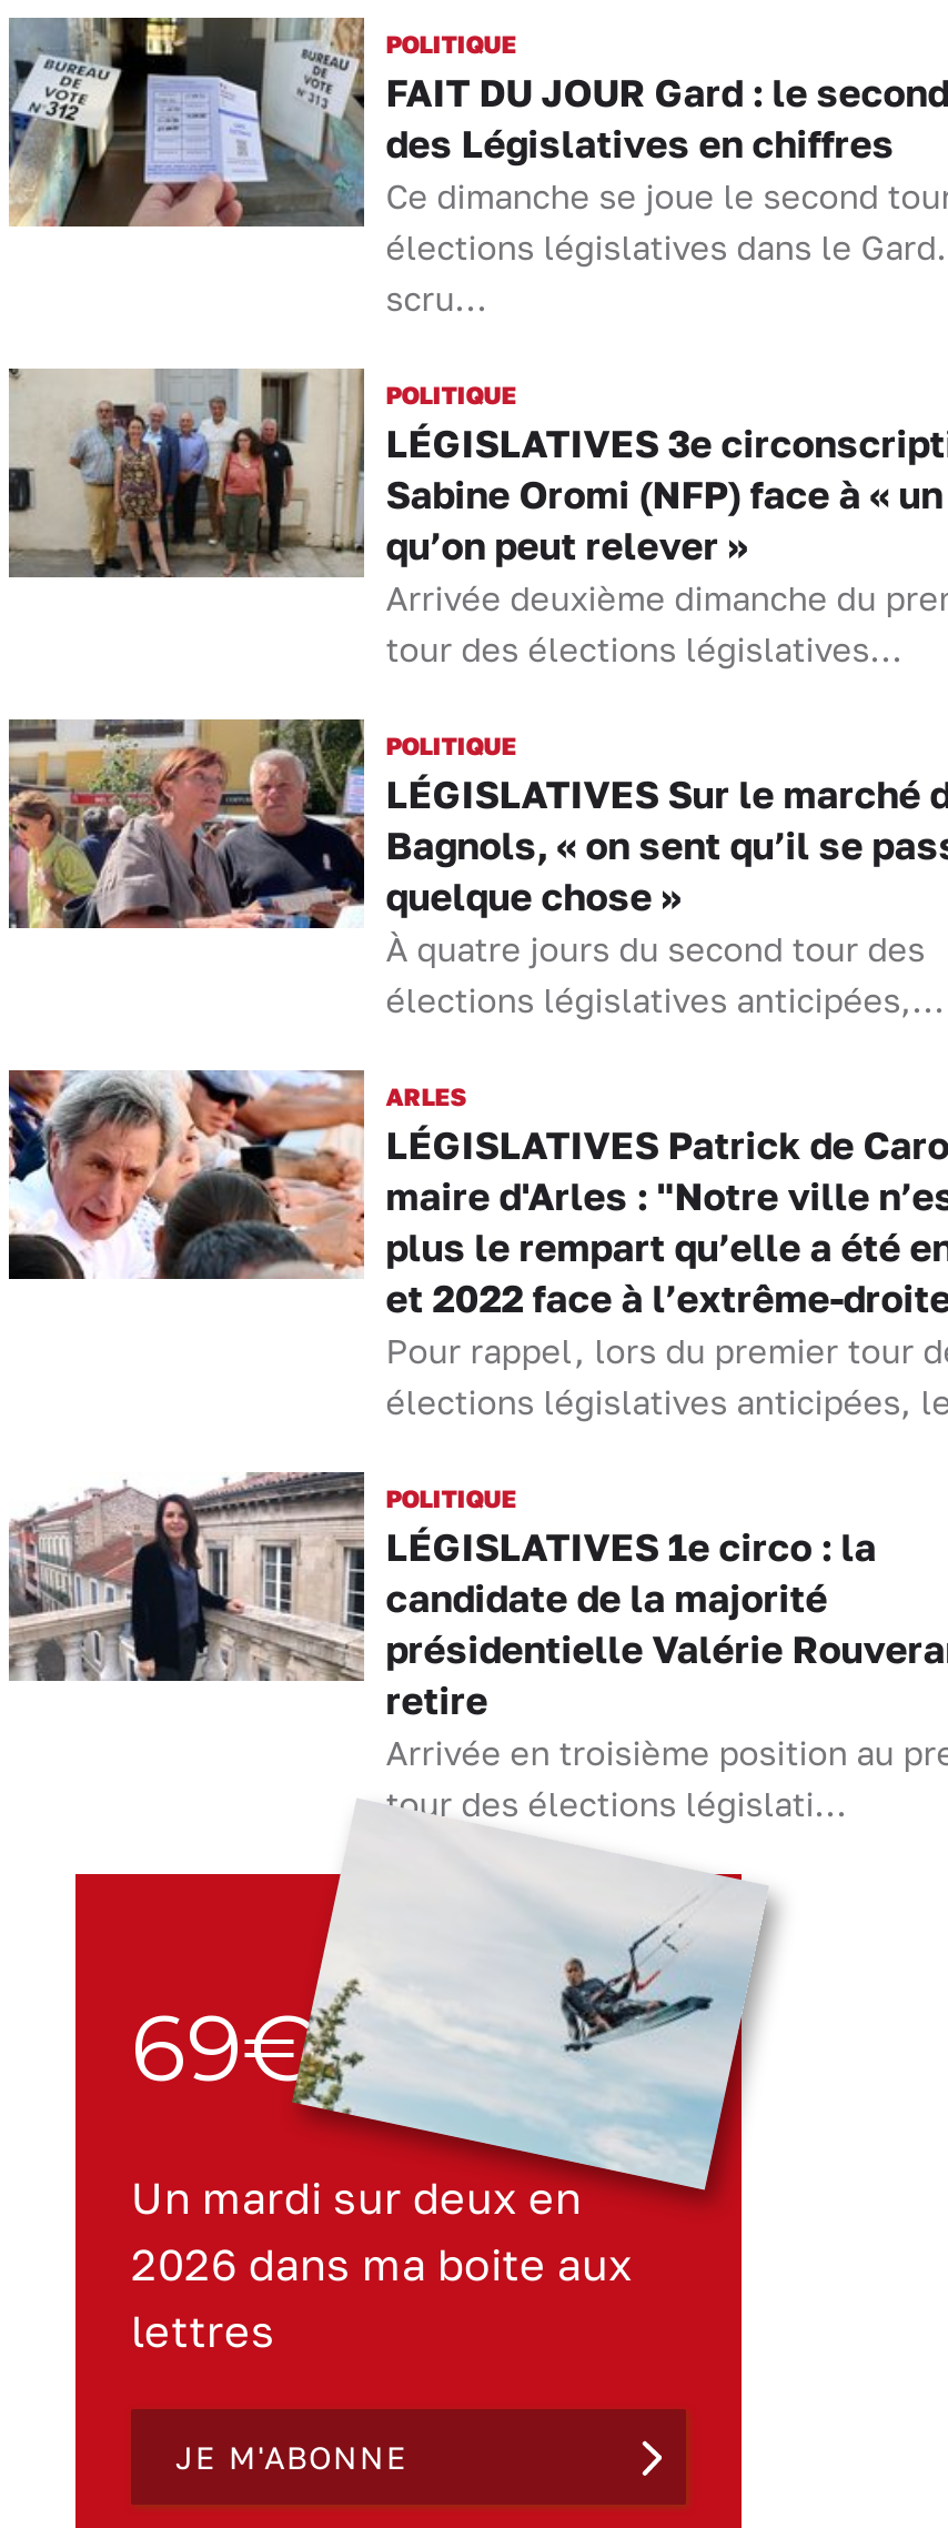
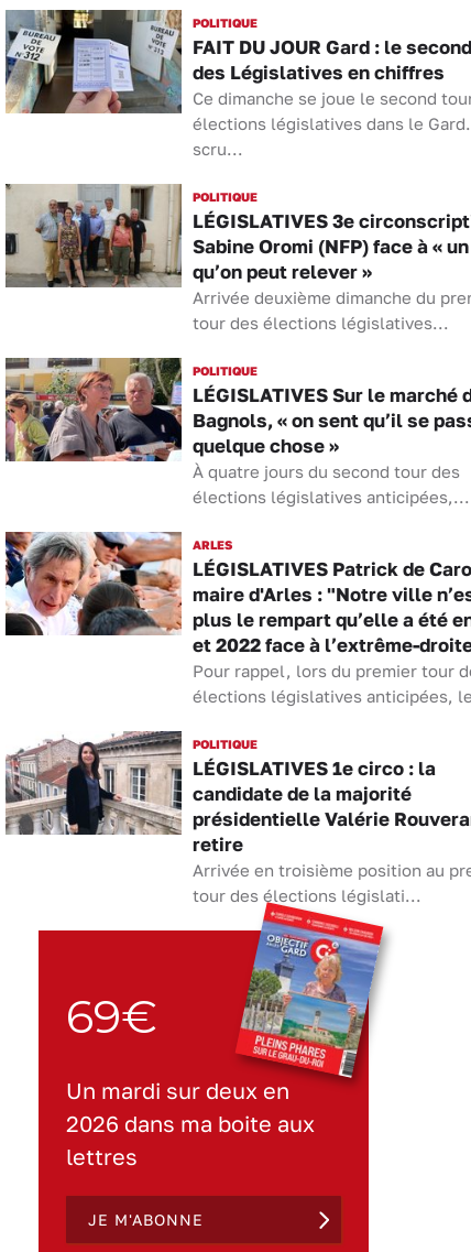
[304,1801,775,2200] [image] -> [153,896,386,1091] [image]

